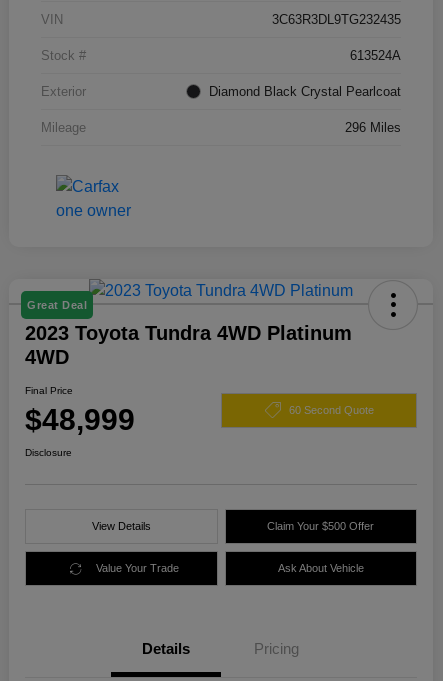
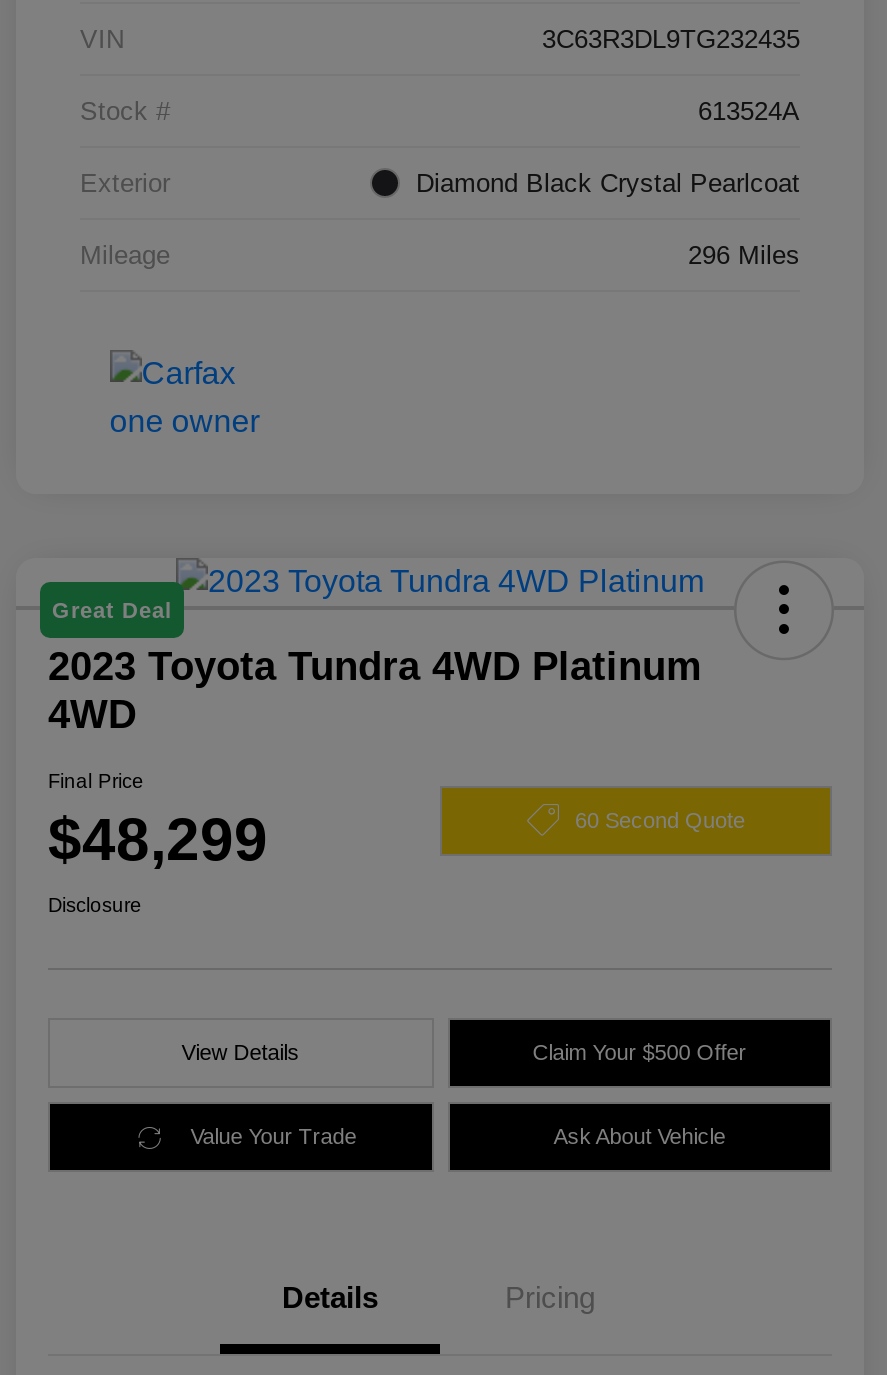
[25,403,135,436] $48,999 -> [48,806,268,872] $48,299

